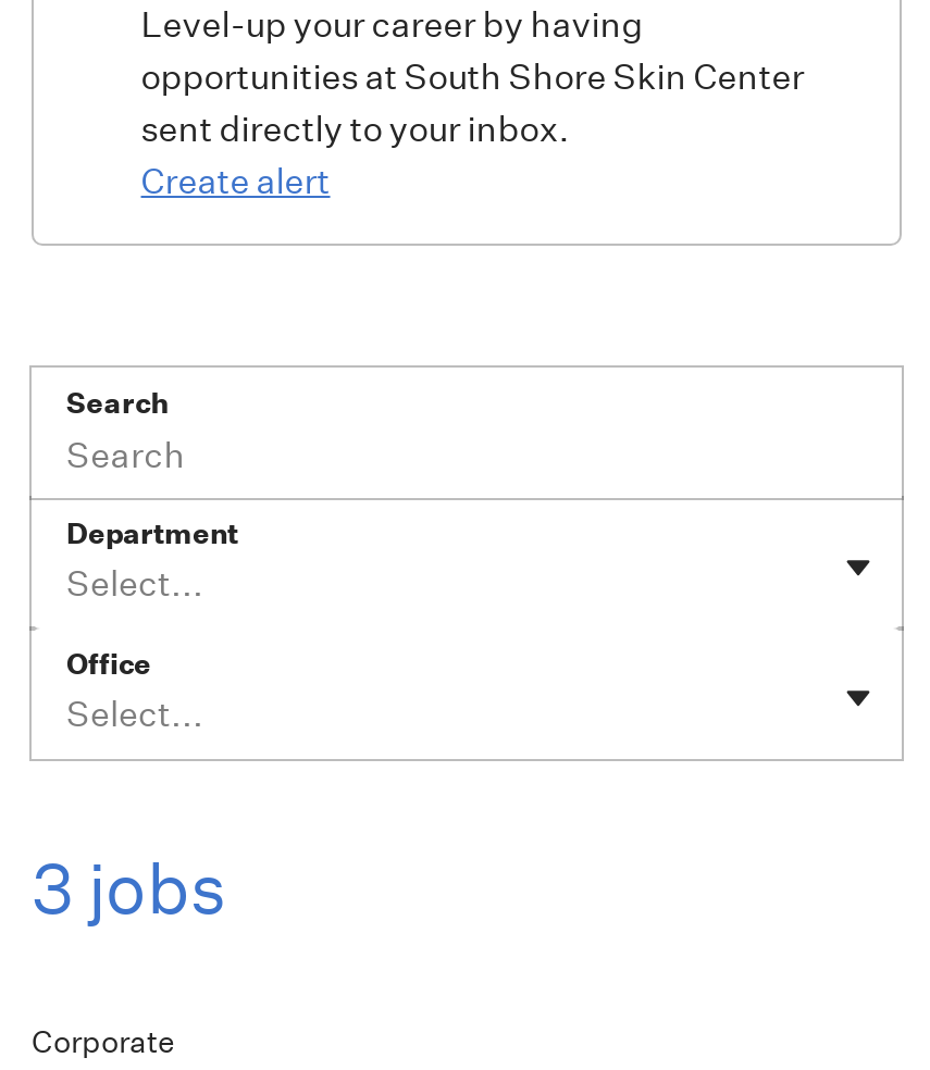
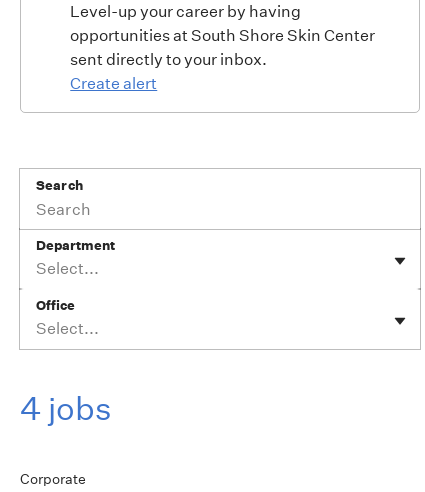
[32,846,227,931] 3 jobs -> [20,389,112,428] 4 jobs

